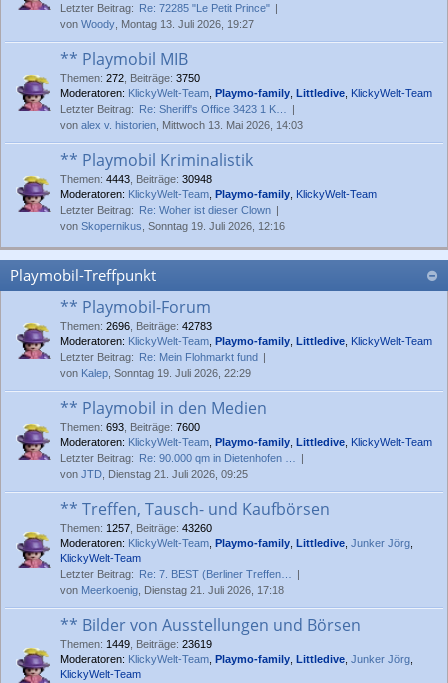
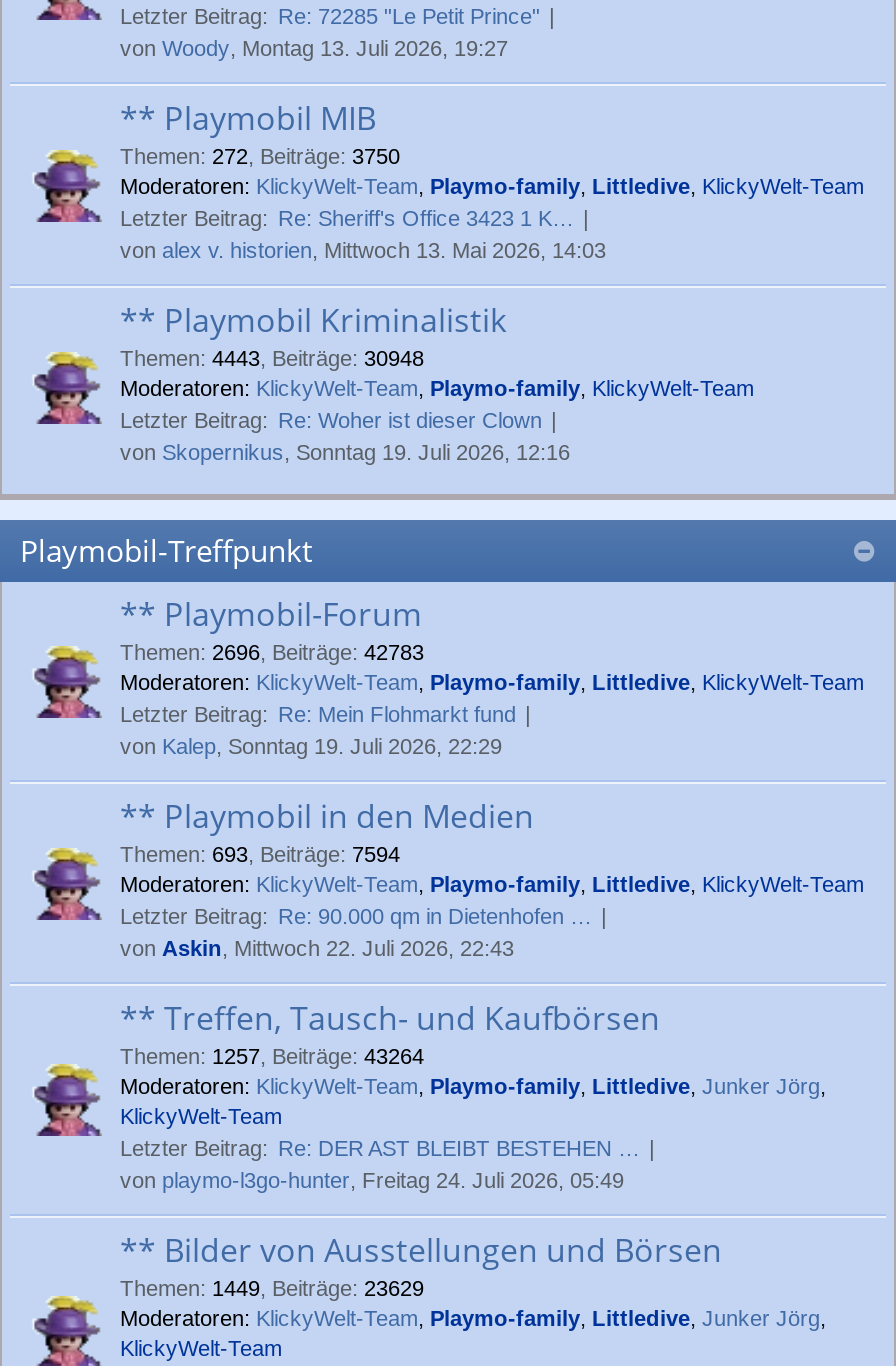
[60,421,200,433] Themen: 693, Beiträge: 7600 -> [120,842,400,866] Themen: 693, Beiträge: 7594
[60,468,248,480] von JTD, Dienstag 21. Juli 2026, 09:25 -> [120,936,514,960] von Askin, Mittwoch 22. Juli 2026, 22:43
[60,522,212,534] Themen: 1257, Beiträge: 43260 -> [120,1044,424,1068] Themen: 1257, Beiträge: 43264
[60,568,292,596] Letzter Beitrag: Re: 7. BEST (Berliner Treffen… | von Meerkoenig, Dienstag 21. Juli 2026, 17:18 -> [120,1136,640,1192] Letzter Beitrag: Re: DER AST BLEIBT BESTEHEN … | von playmo-l3go-hunter, Freitag 24. Juli 2026, 05:49
[60,638,212,650] Themen: 1449, Beiträge: 23619 -> [120,1276,424,1300] Themen: 1449, Beiträge: 23629

